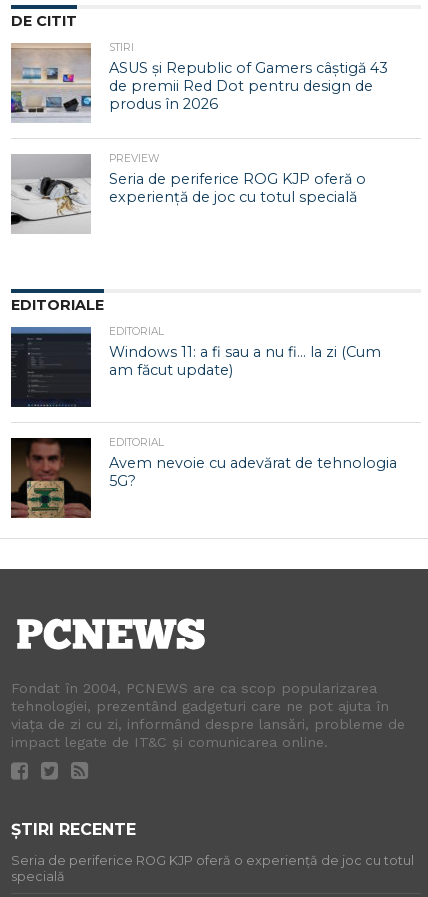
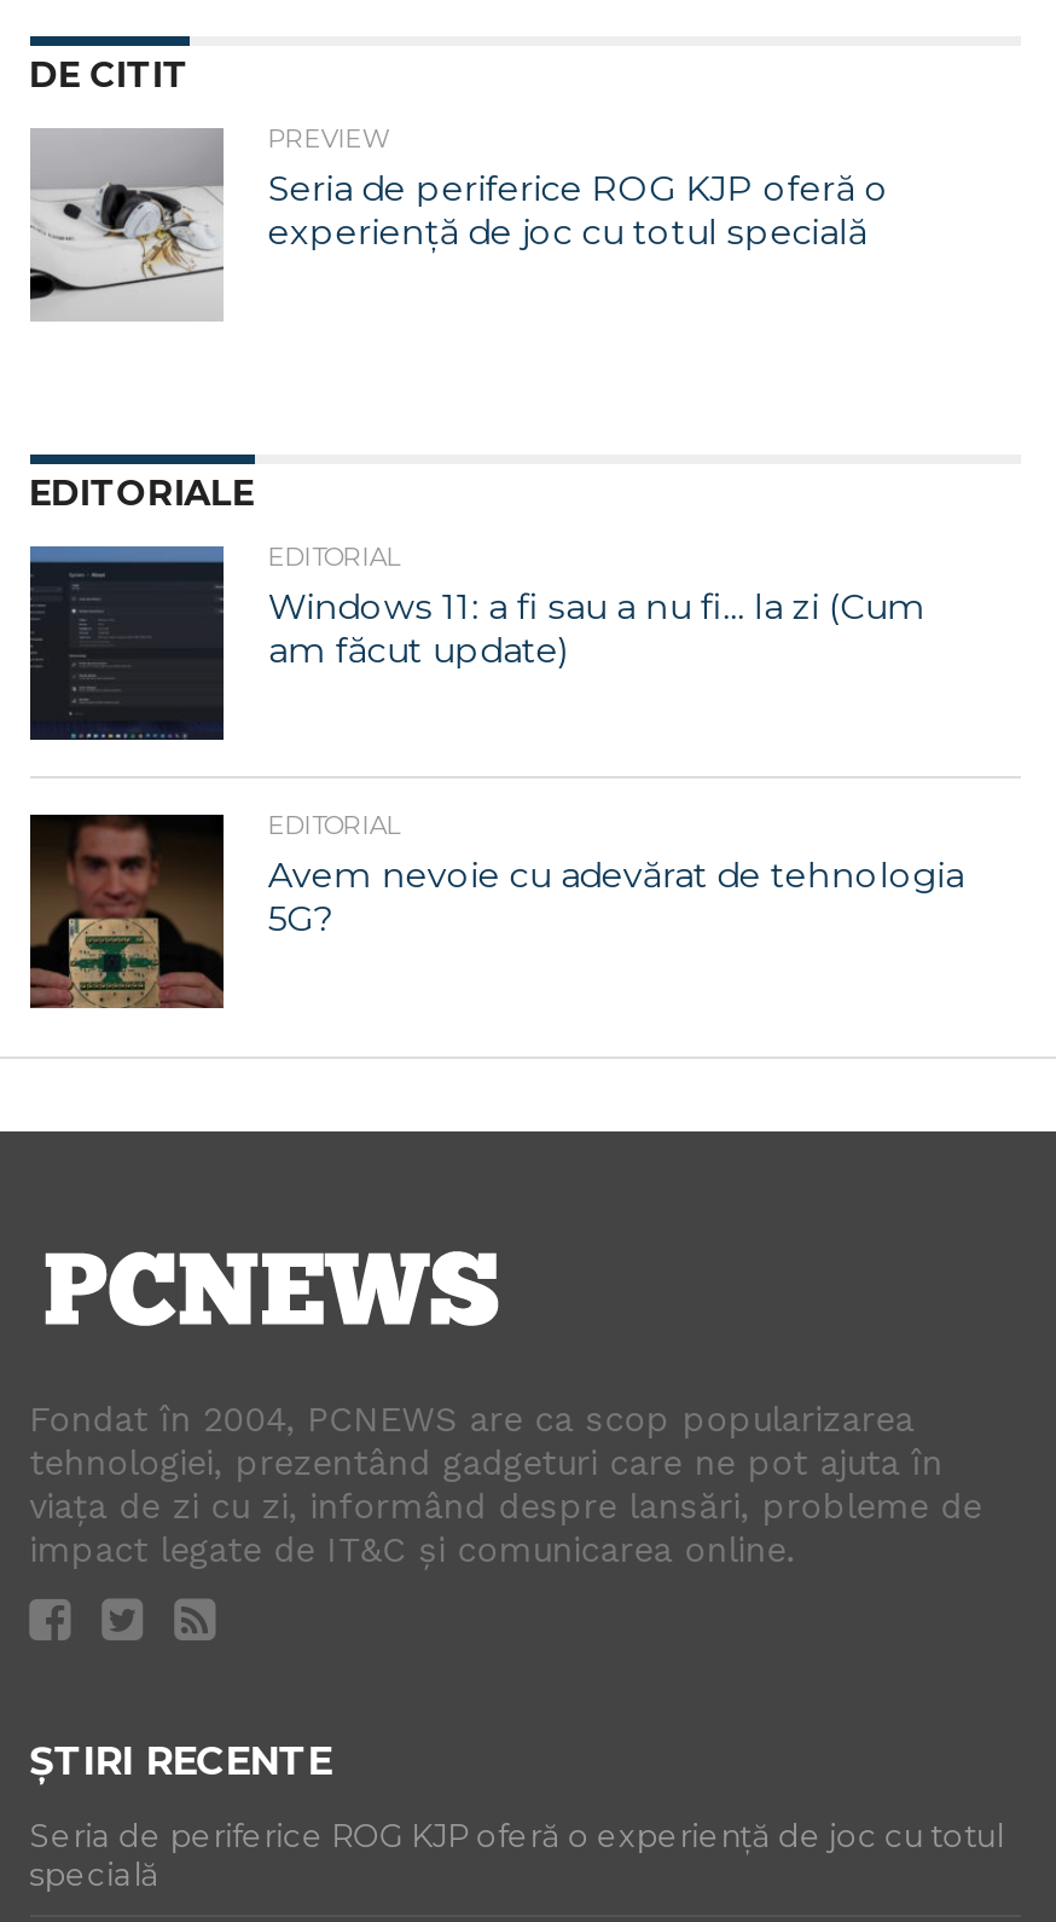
[10,41,388,113] [image] | STIRI | ASUS și Republic of Gamers câștigă 43 | de premii Red Dot pentru design de | produs în 2026 -> none

